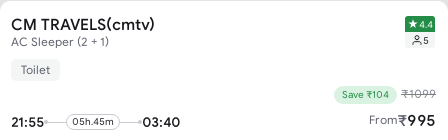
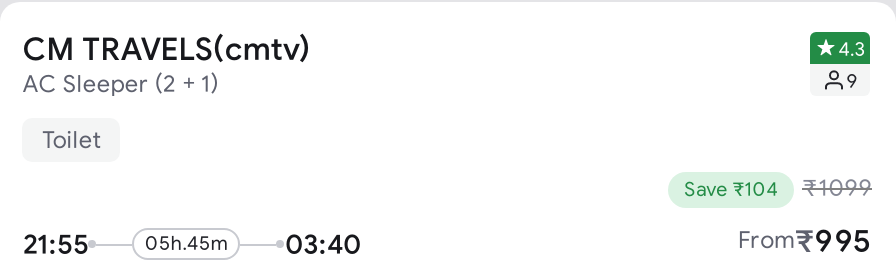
[419,19,433,30] 4.4 -> [838,38,866,60] 4.3
[423,35,429,46] 5 -> [846,70,858,92] 9

